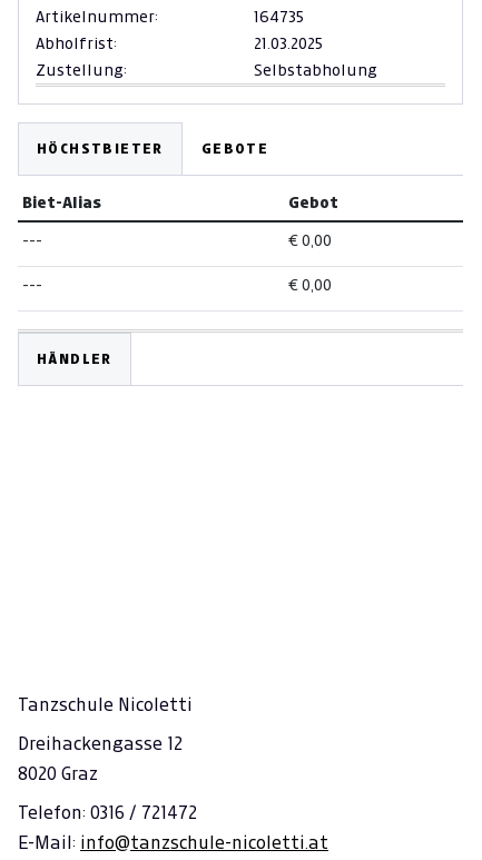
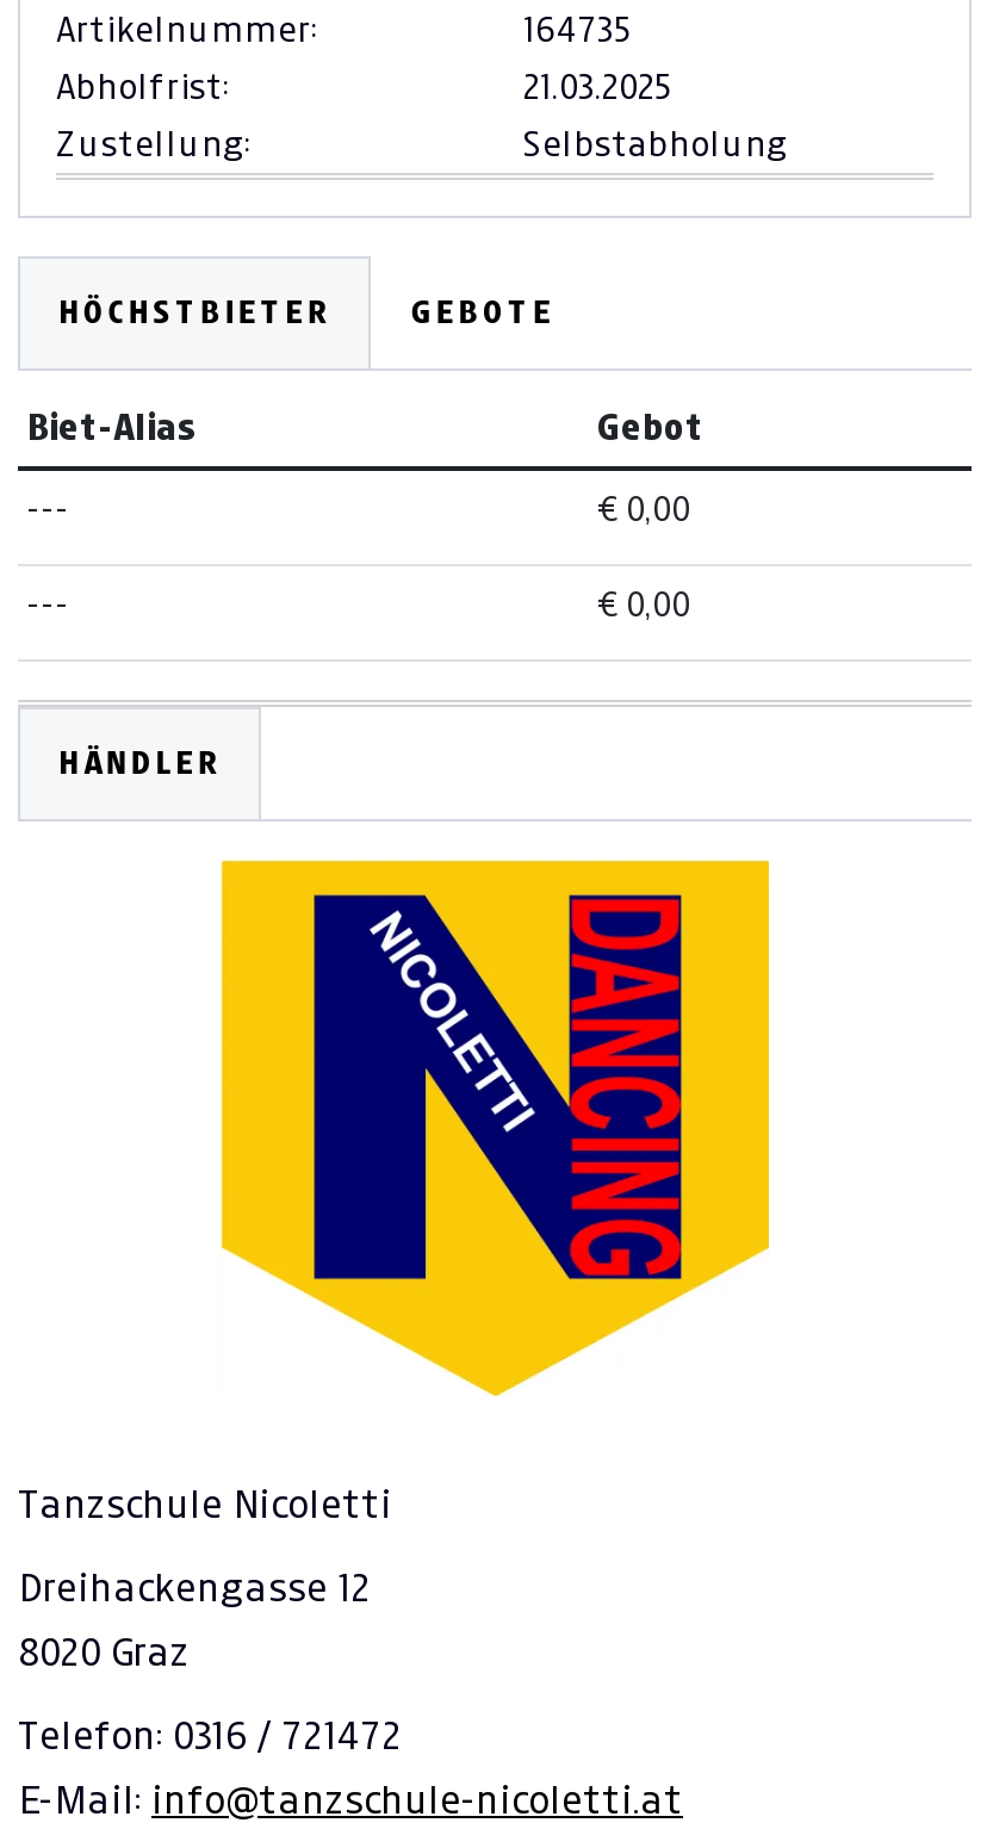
none -> [218,857,771,1399] [image]

